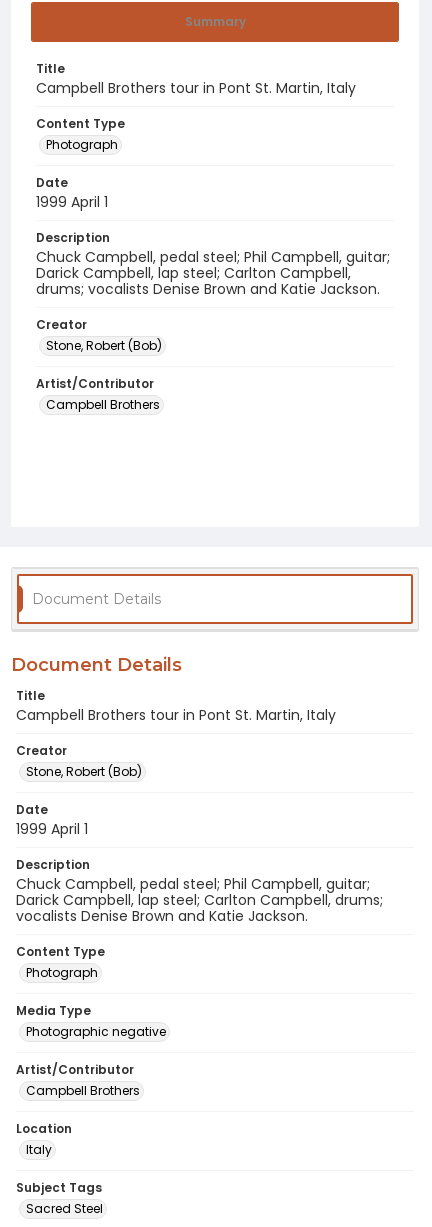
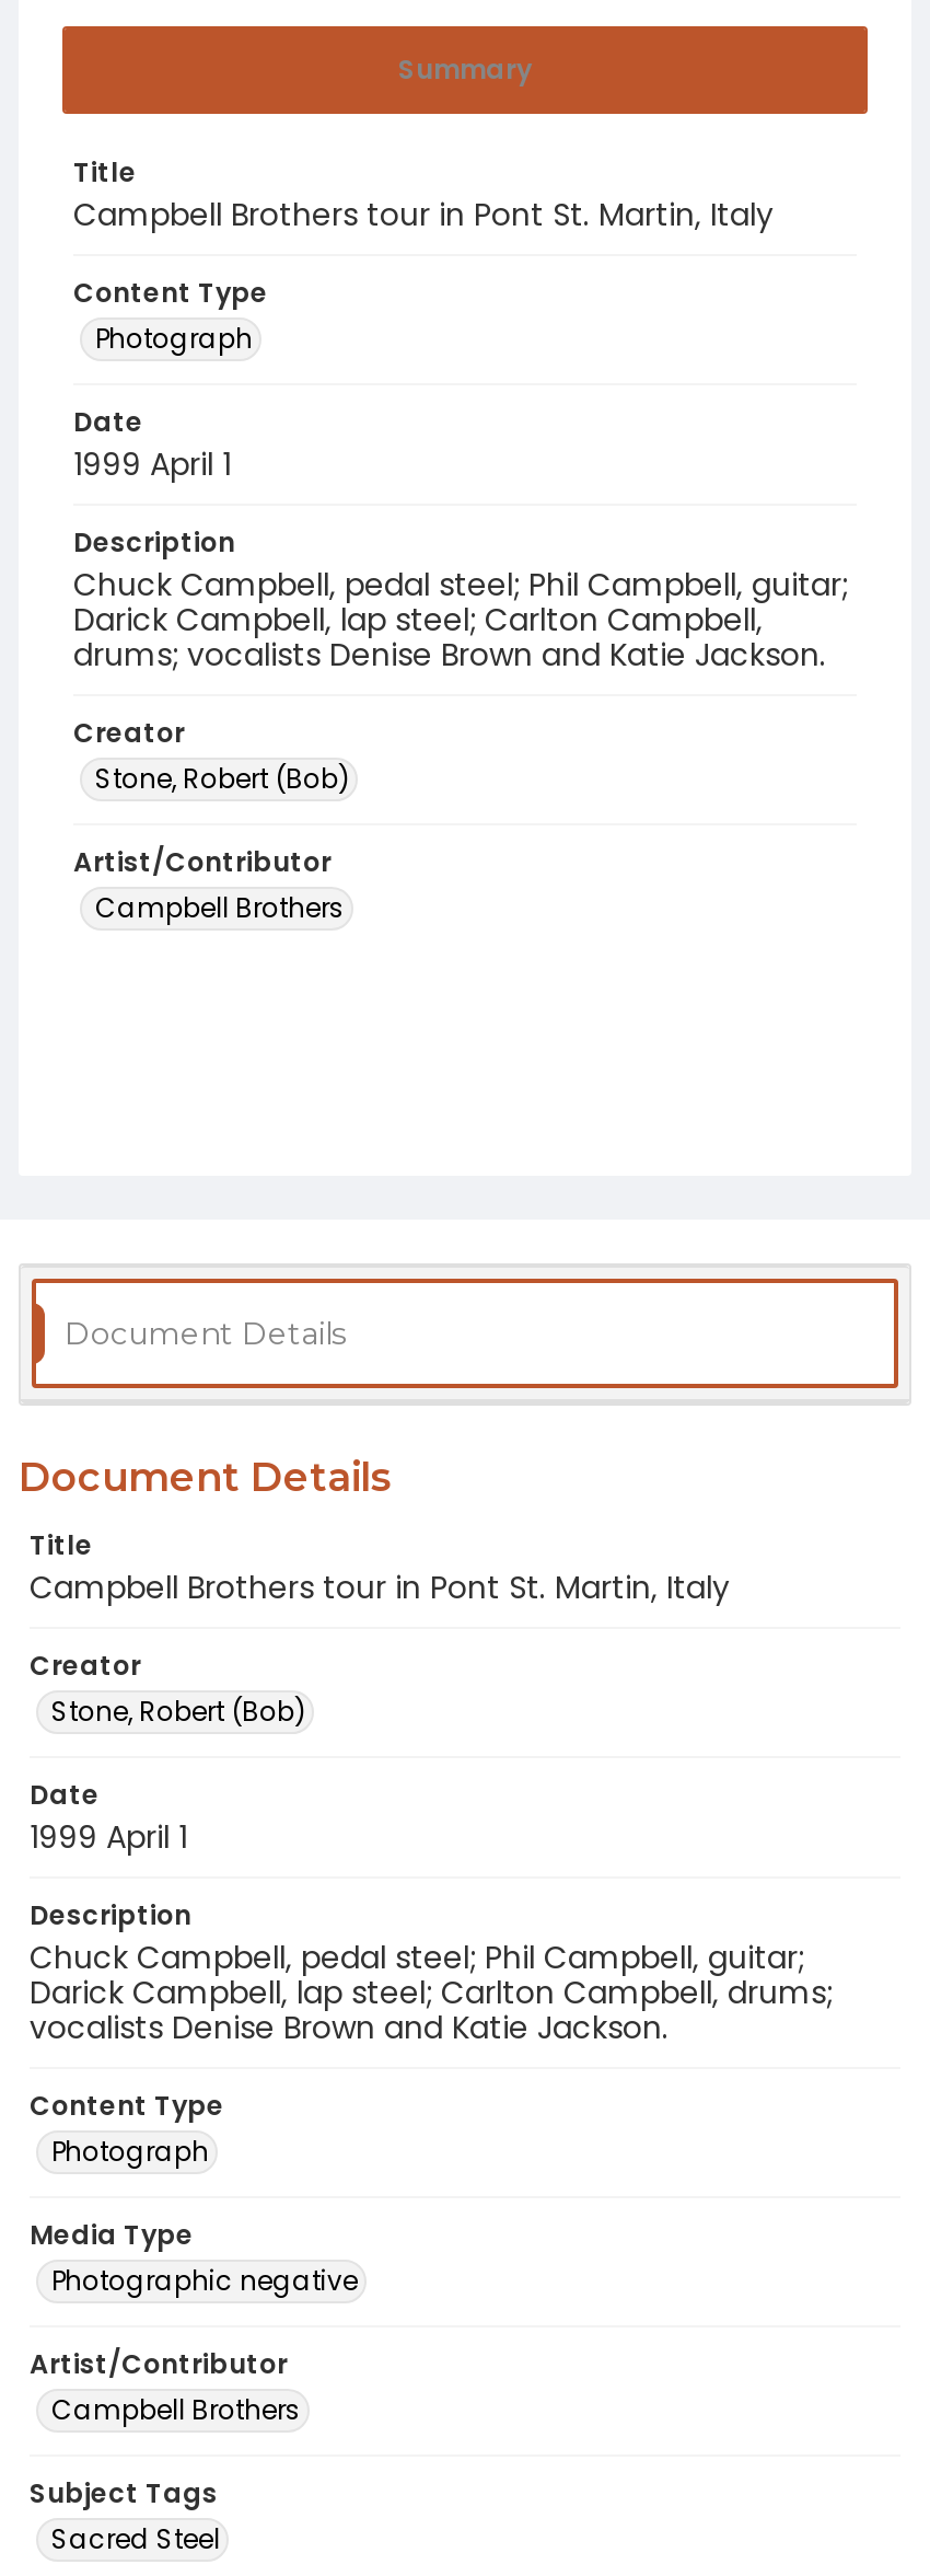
[16,1120,72,1158] Location | Italy -> none

